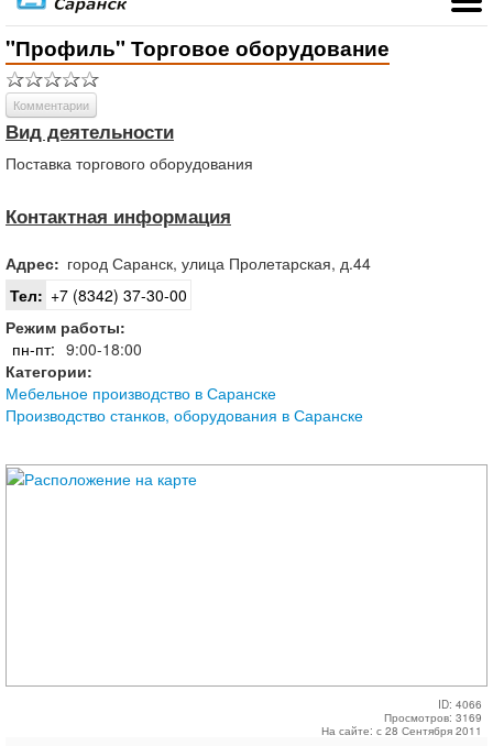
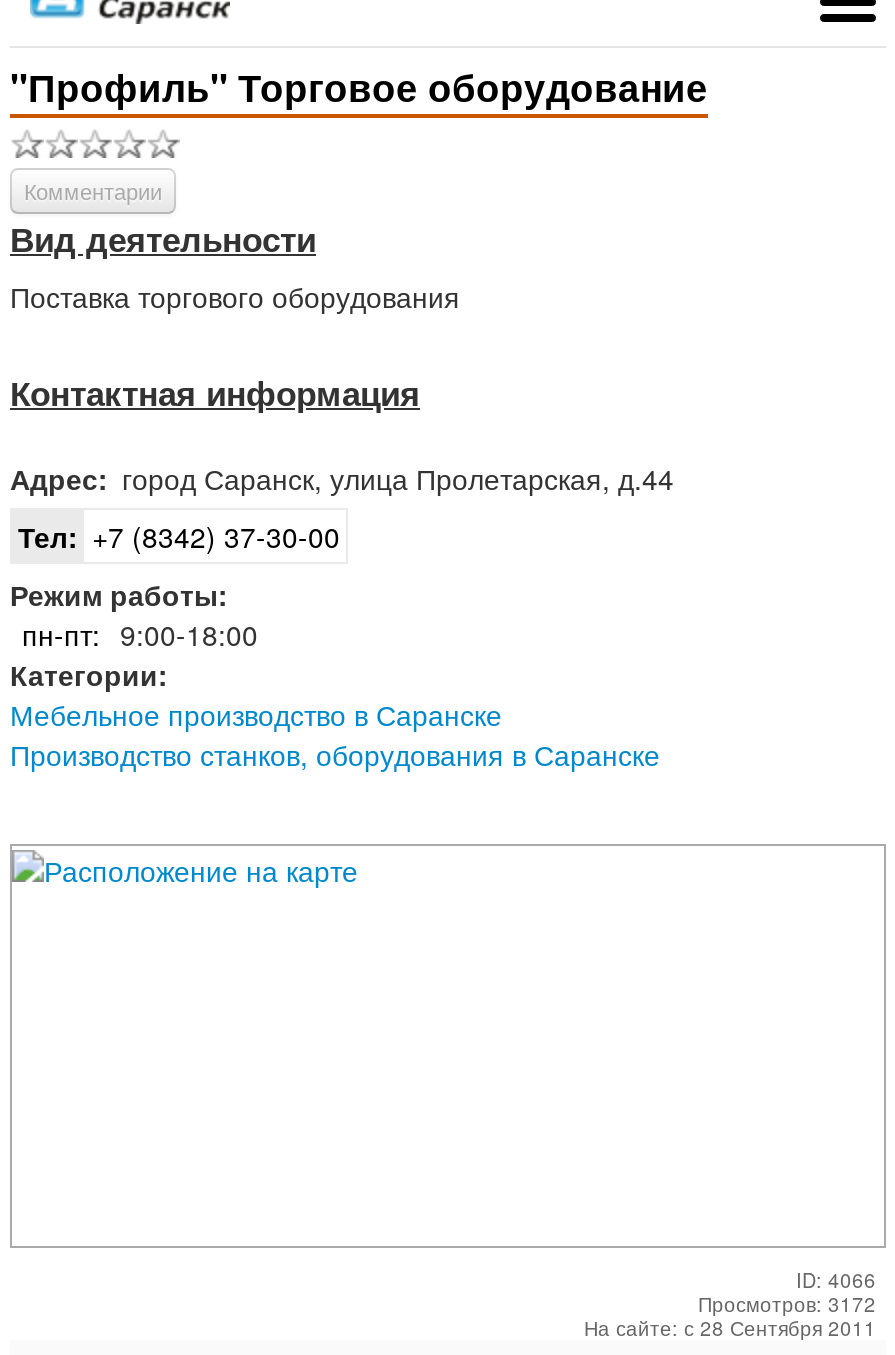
[384,710,482,725] Просмотров: 3169 -> [698,1290,876,1318] Просмотров: 3172

